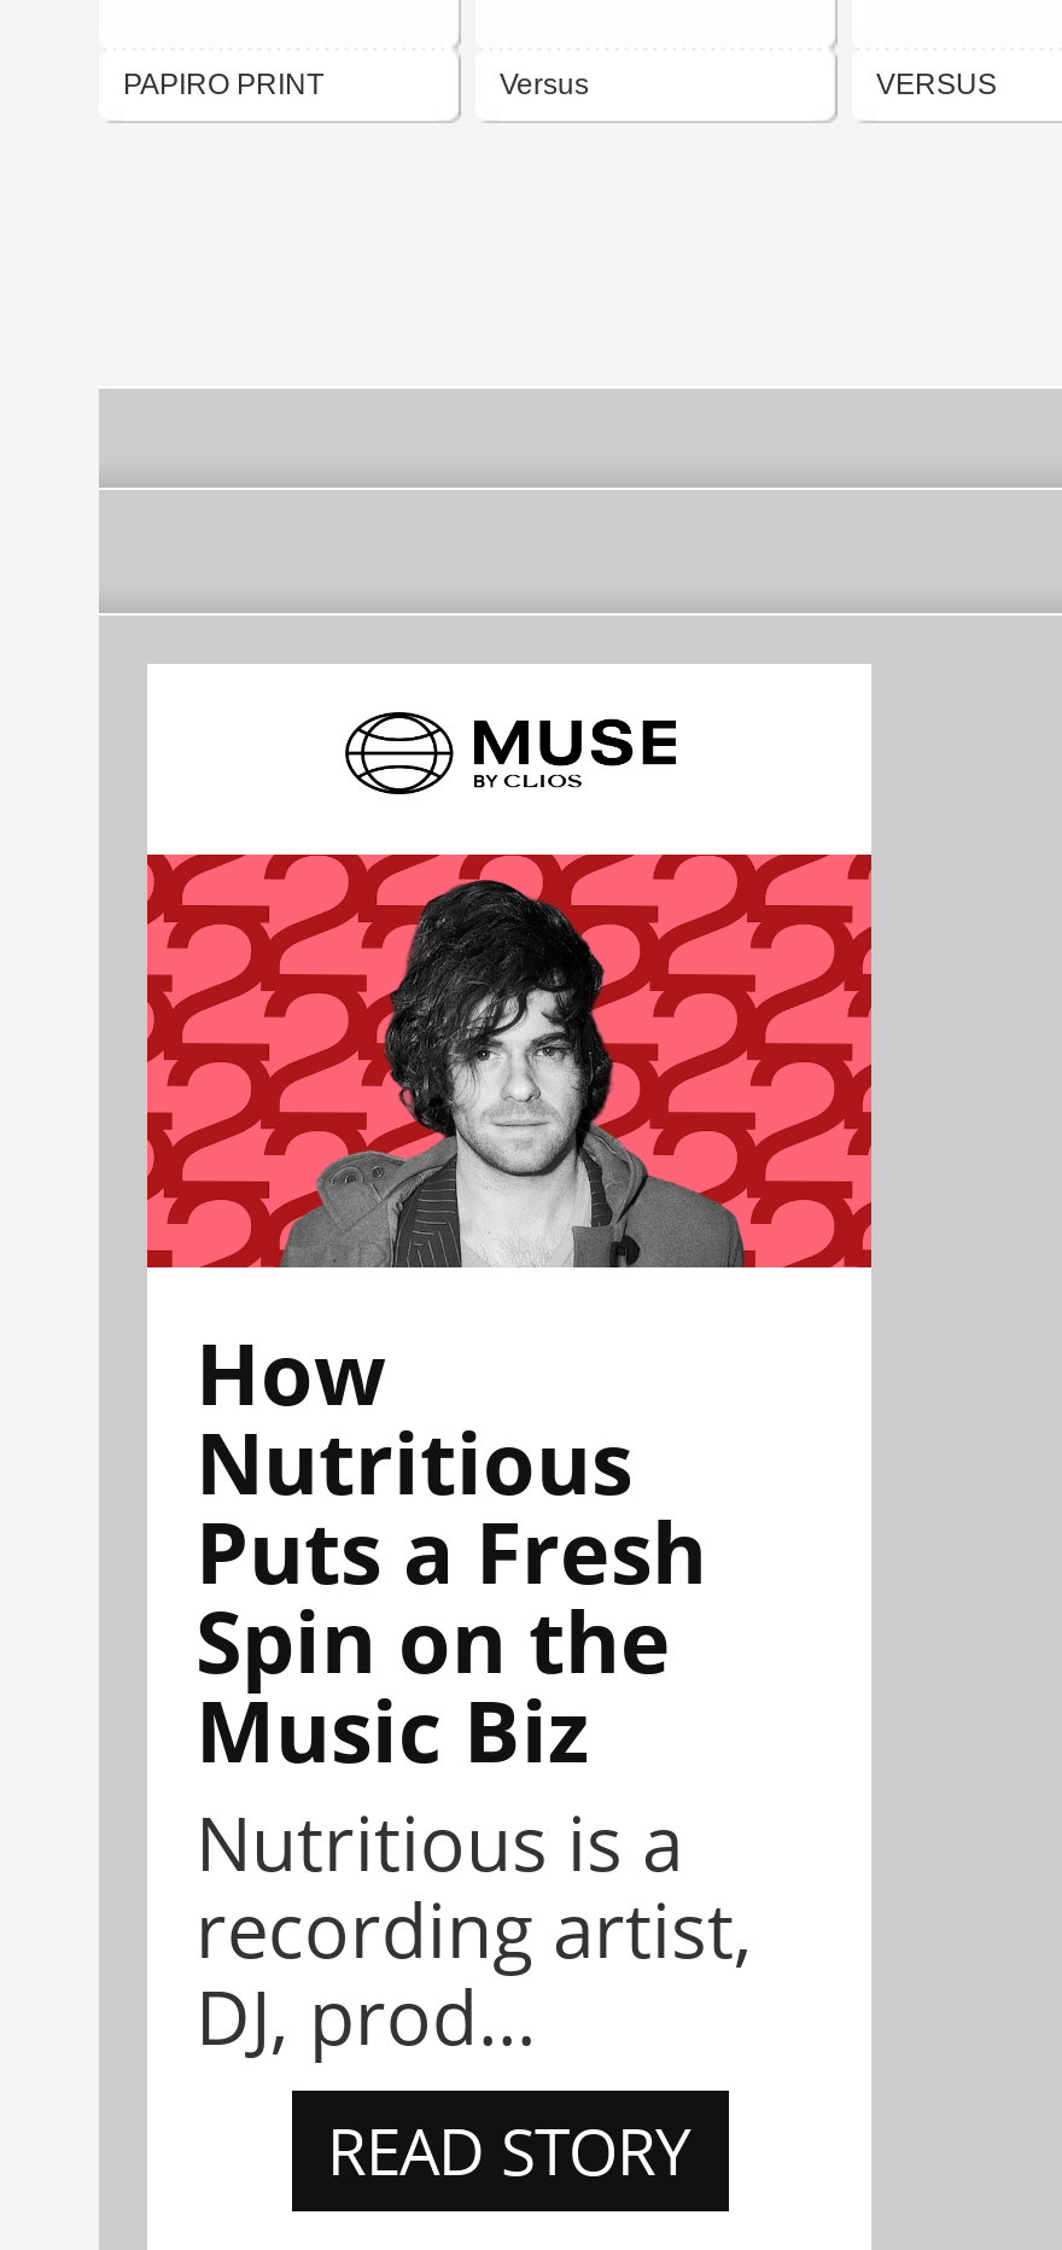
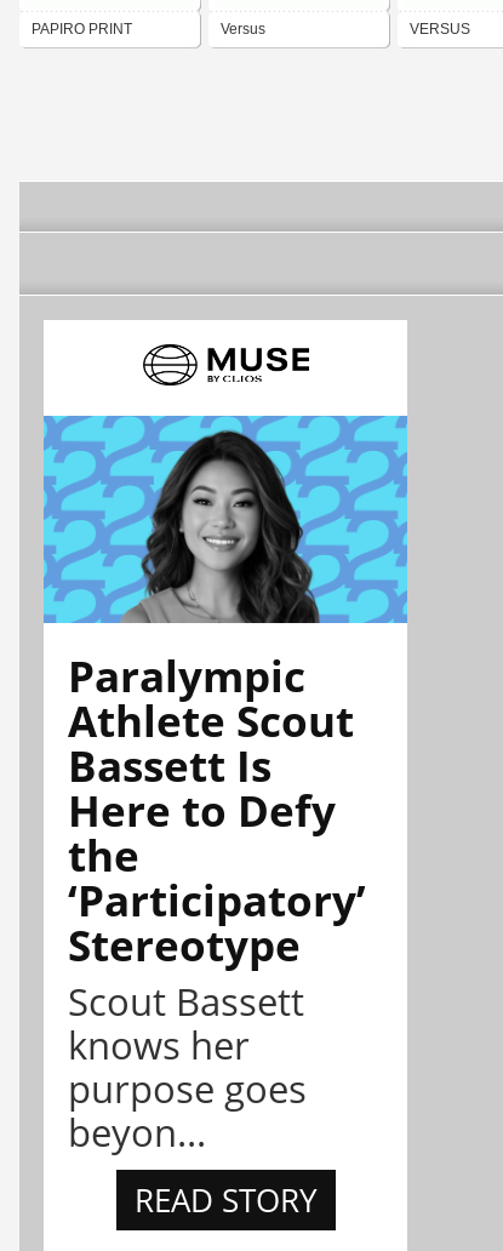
[145,852,874,2066] [image] | How | Nutritious | Puts a Fresh | Spin on the | Music Biz | Nutritious is a | recording artist, | DJ, prod... -> [42,415,408,1158] [image] | Paralympic | Athlete Scout | Bassett Is | Here to Defy | the | ‘Participatory’ | Stereotype | Scout Bassett | knows her | purpose goes | beyon...

